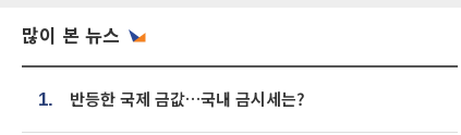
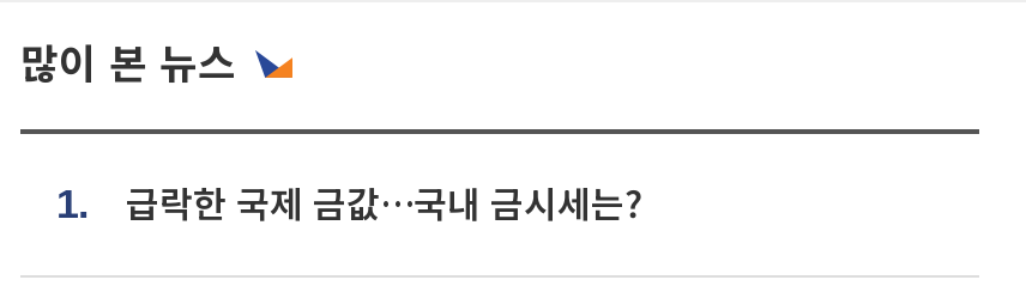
[70,88,305,110] 반등한 국제 금값…국내 금시세는? -> [126,178,644,228] 급락한 국제 금값…국내 금시세는?

